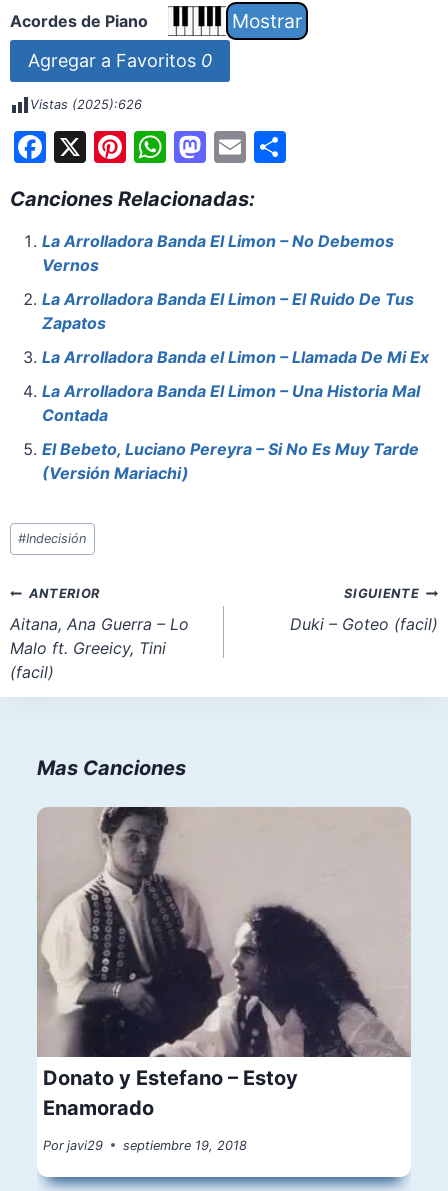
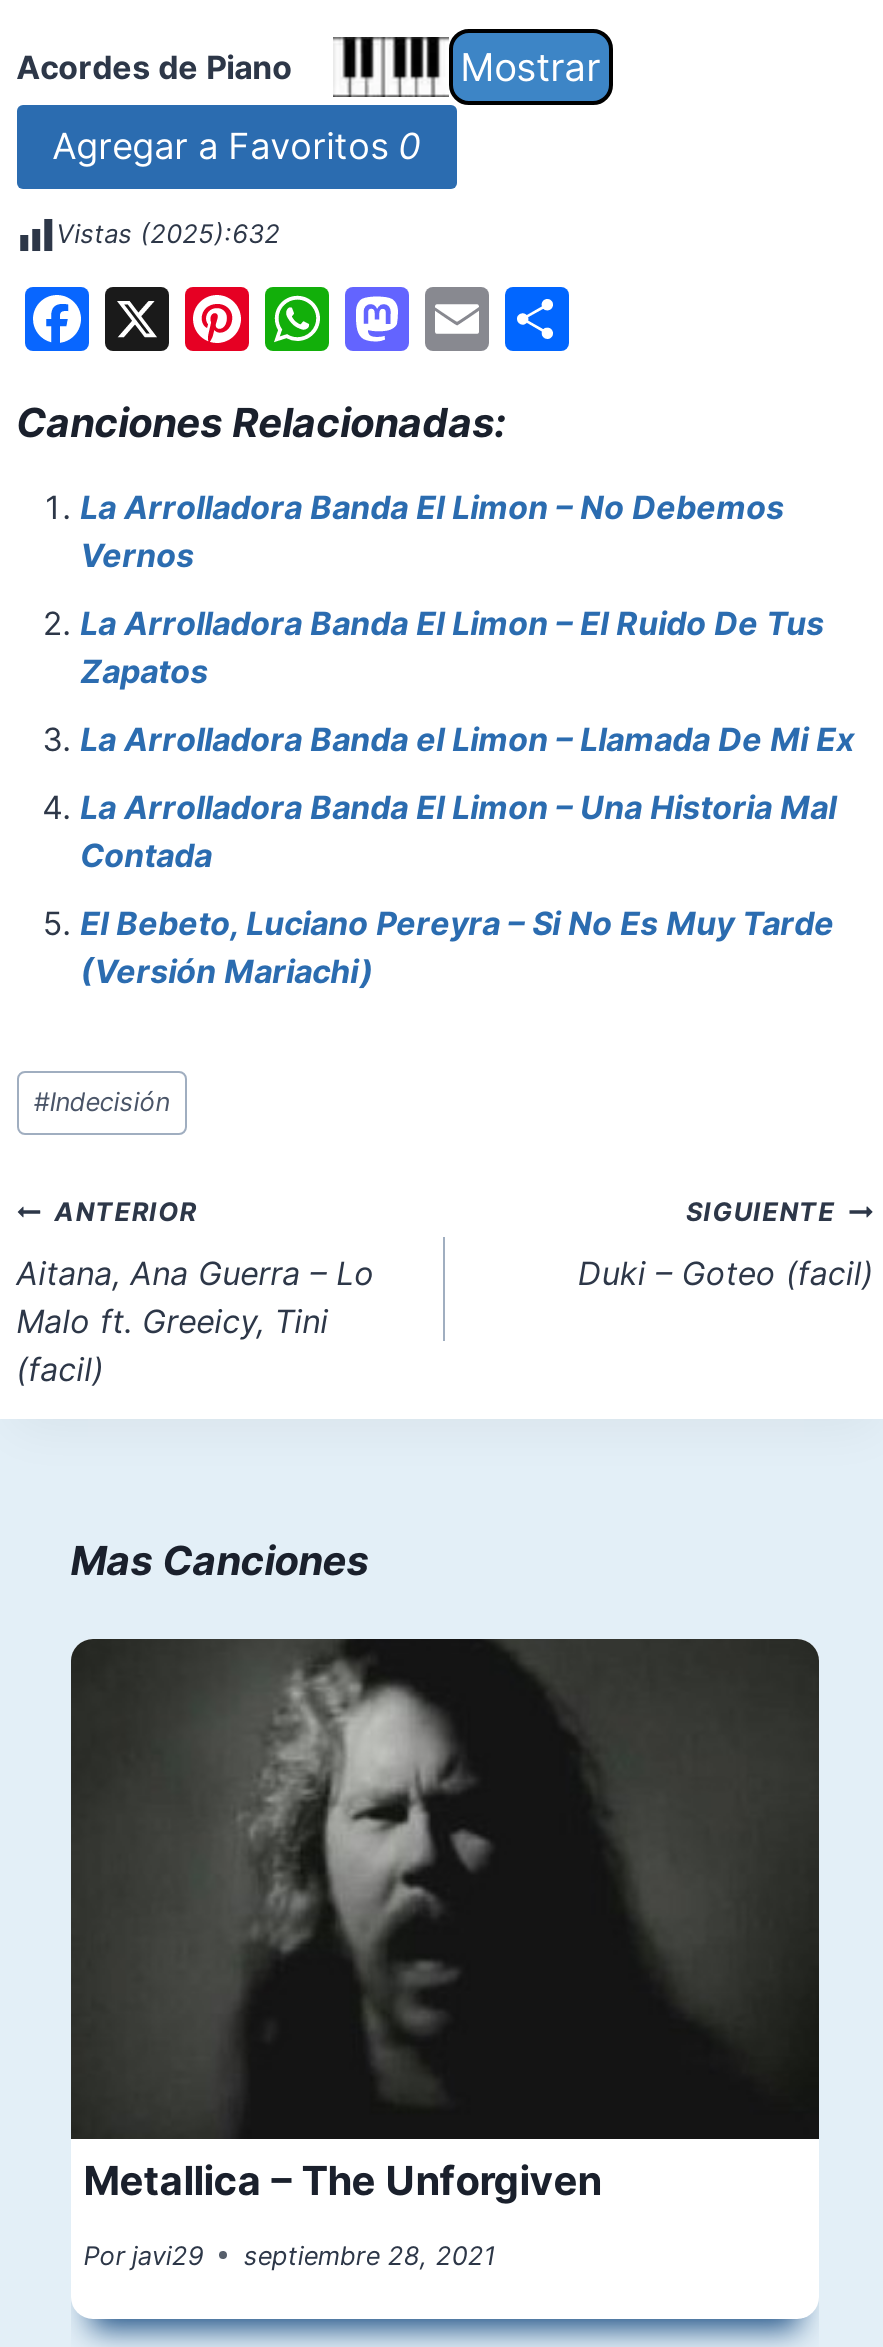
[30,97,142,112] Vistas (2025):626 -> [56,220,280,250] Vistas (2025):632
[37,807,411,1120] [image] | Donato y Estefano – Estoy | Enamorado -> [69,1637,821,2205] [image] | Metallica – The Unforgiven
[43,1138,247,1153] Por javi29 septiembre 19, 2018 -> [83,2241,496,2271] Por javi29 septiembre 28, 2021

